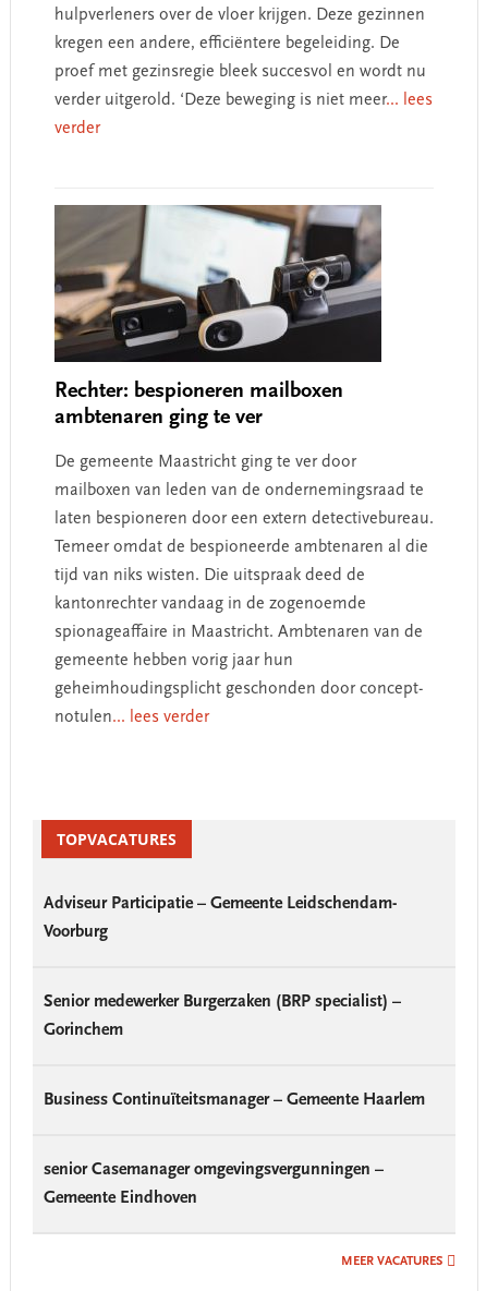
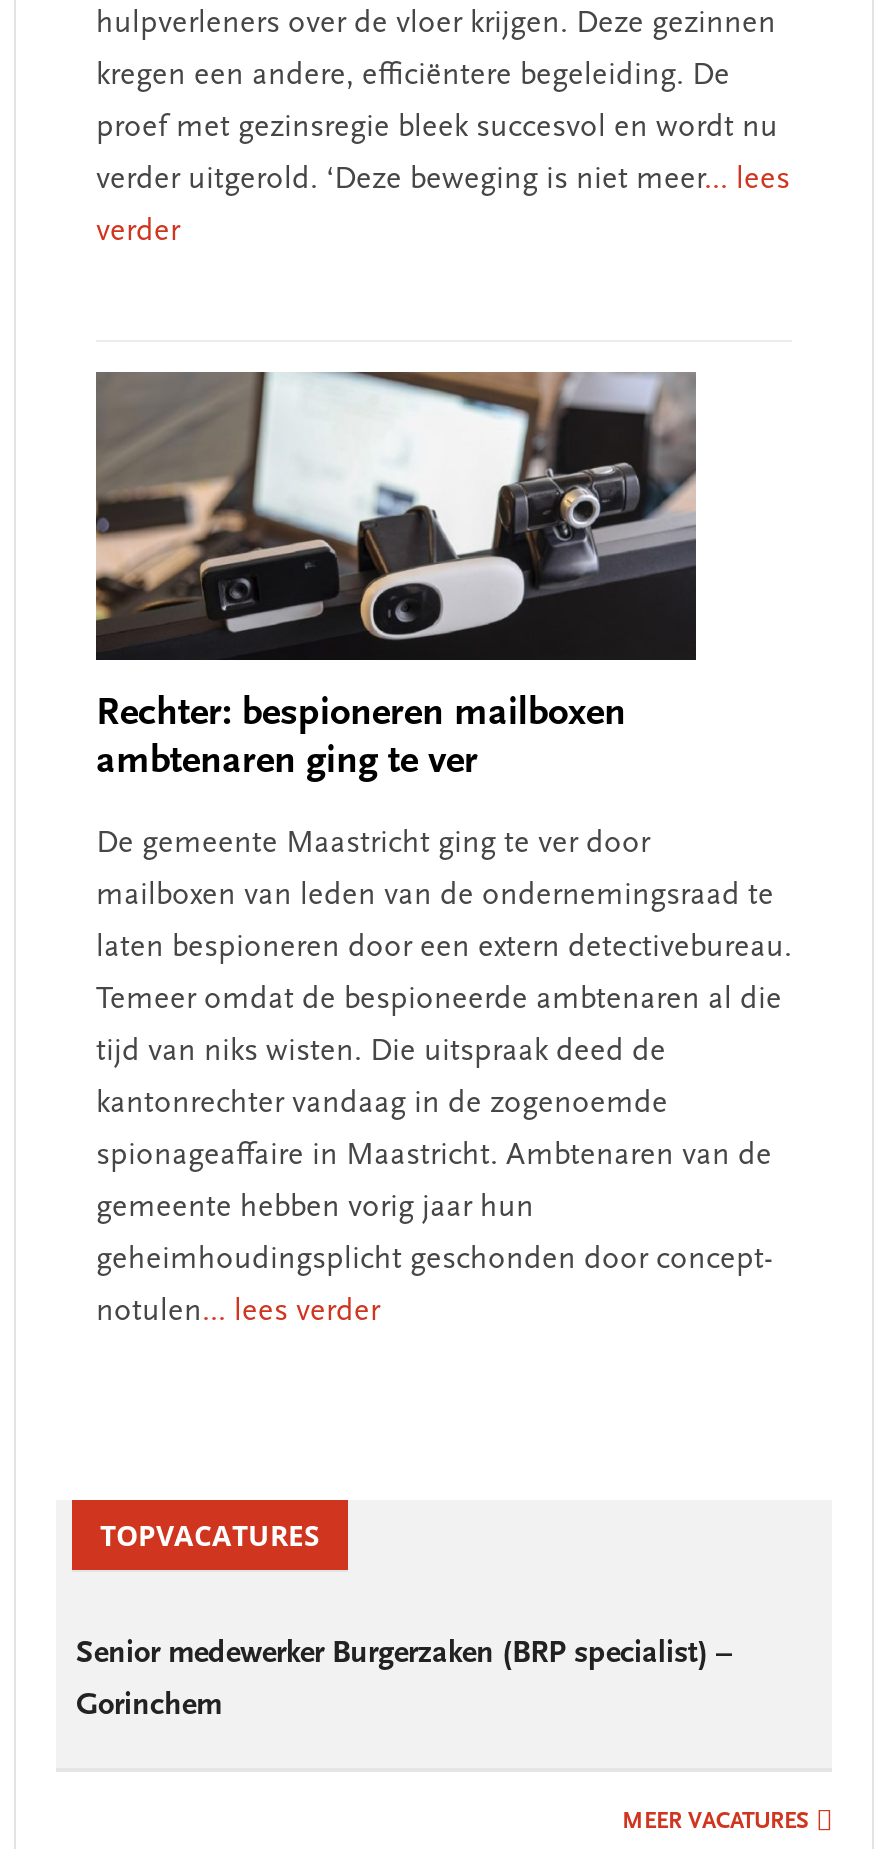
[44,895,397,941] Adviseur Participatie – Gemeente Leidschendam- | Voorburg -> none
[44,1091,425,1109] Business Continuïteitsmanager – Gemeente Haarlem -> none
[44,1161,384,1207] senior Casemanager omgevingsvergunningen – | Gemeente Eindhoven -> none

